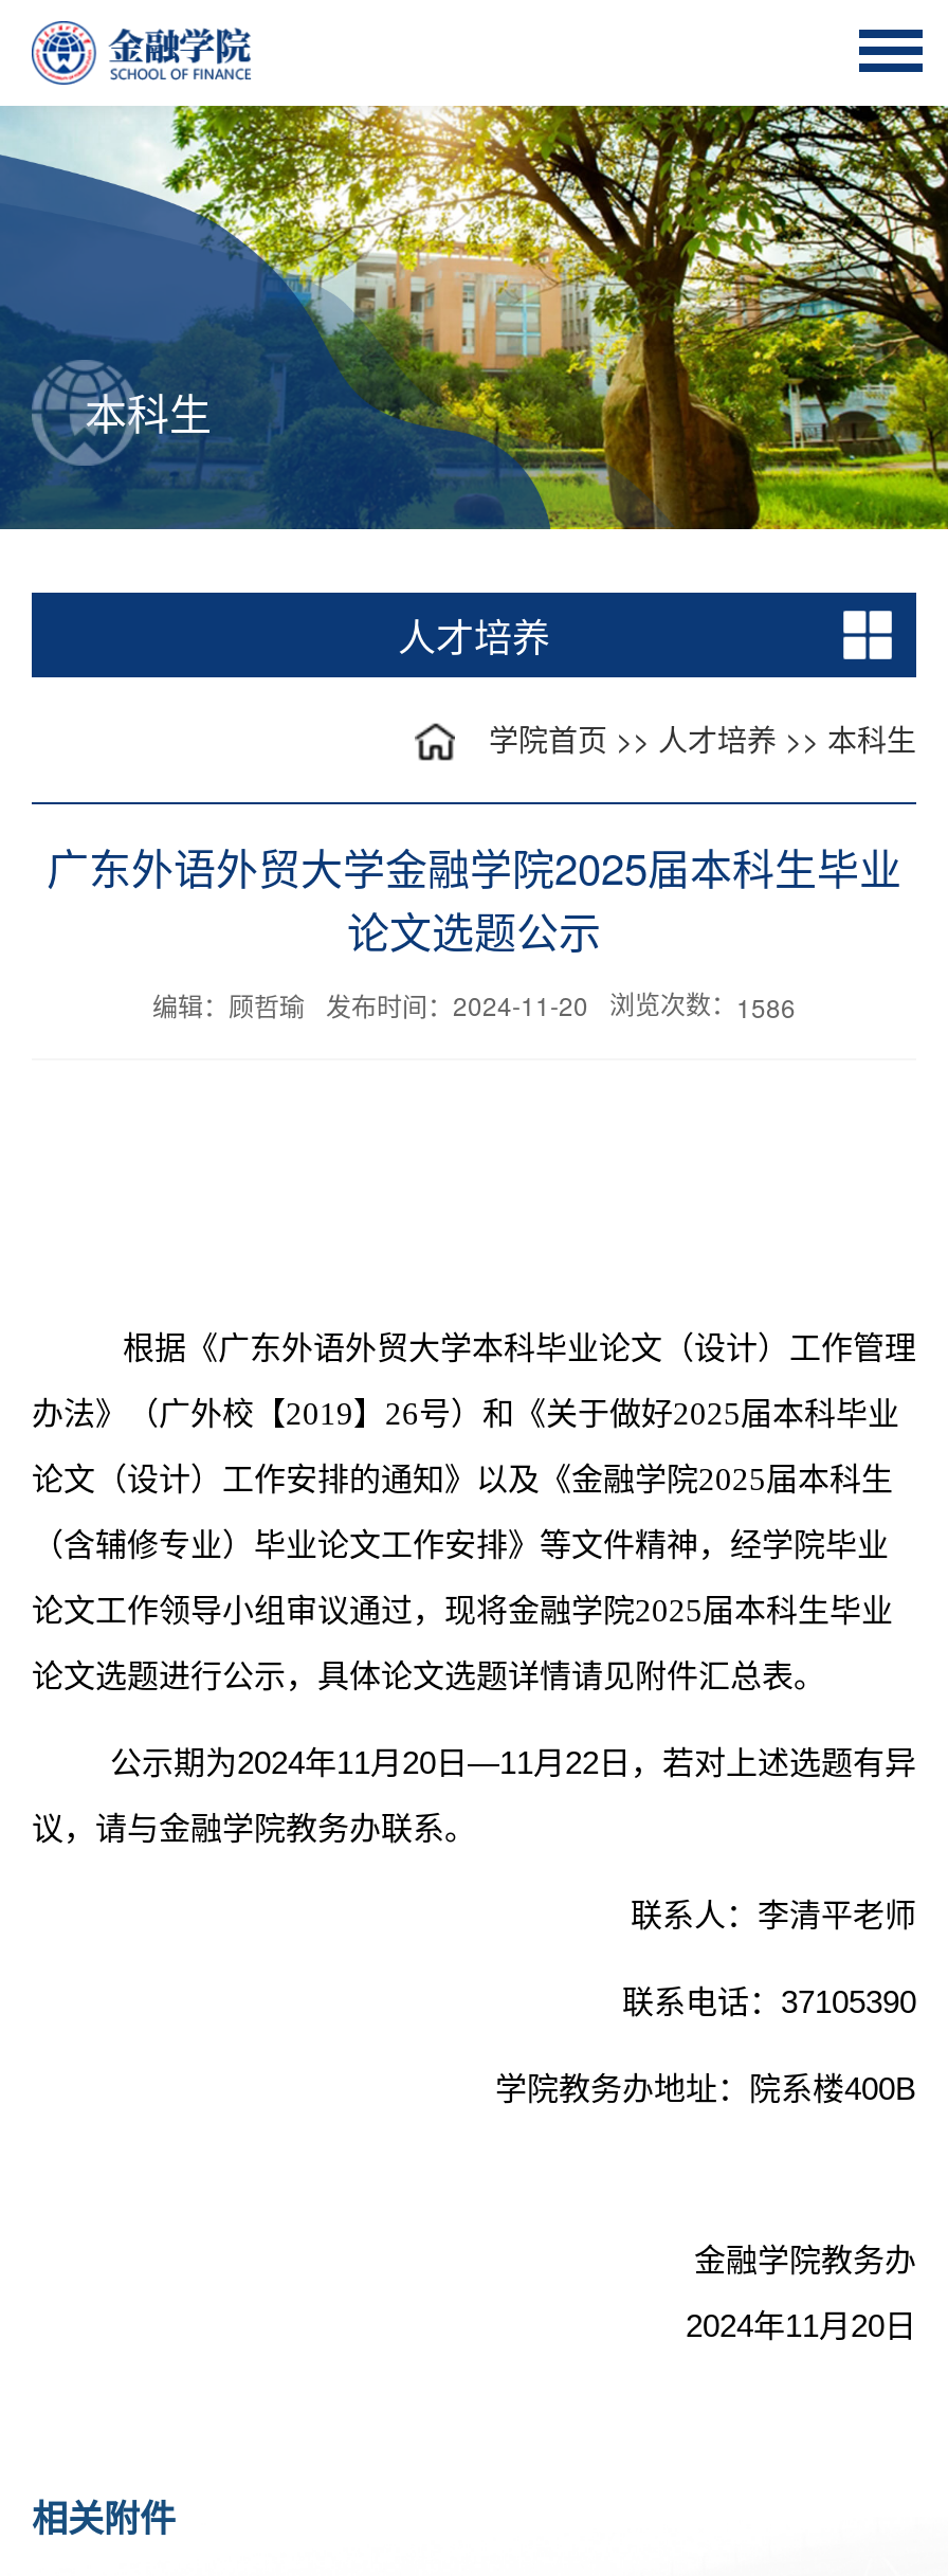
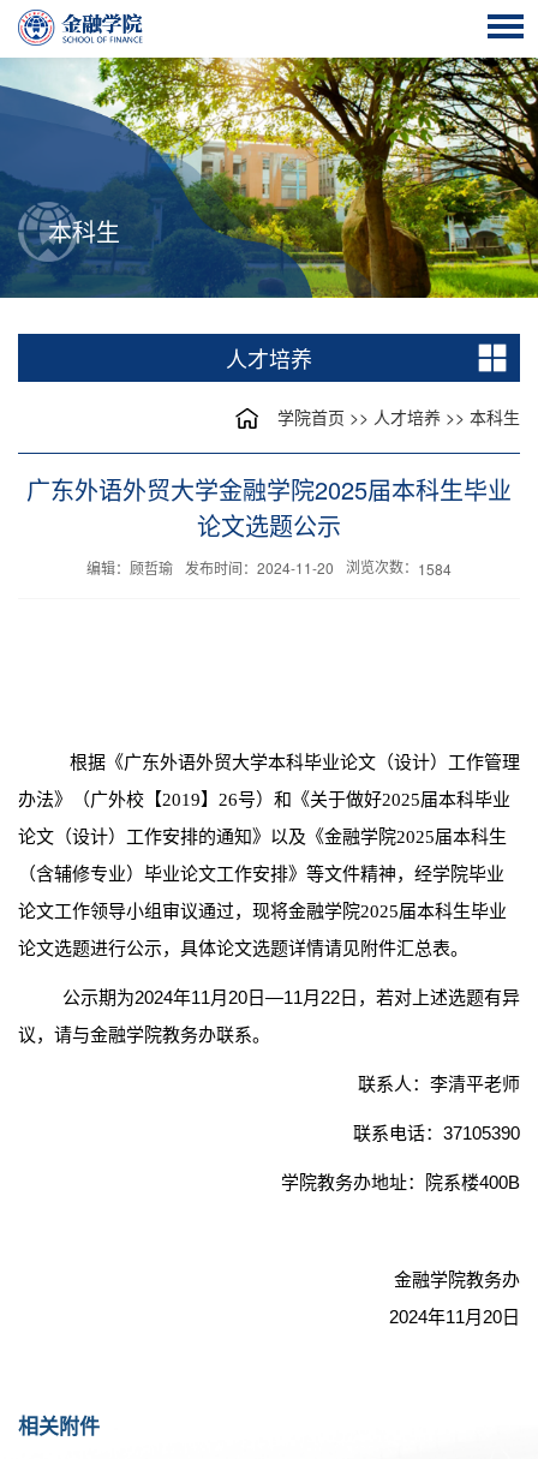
[152,984,796,1024] 编辑：顾哲瑜 发布时间：2024-11-20 浏览次数：1586 -> [86,556,452,579] 编辑：顾哲瑜 发布时间：2024-11-20 浏览次数：1584

